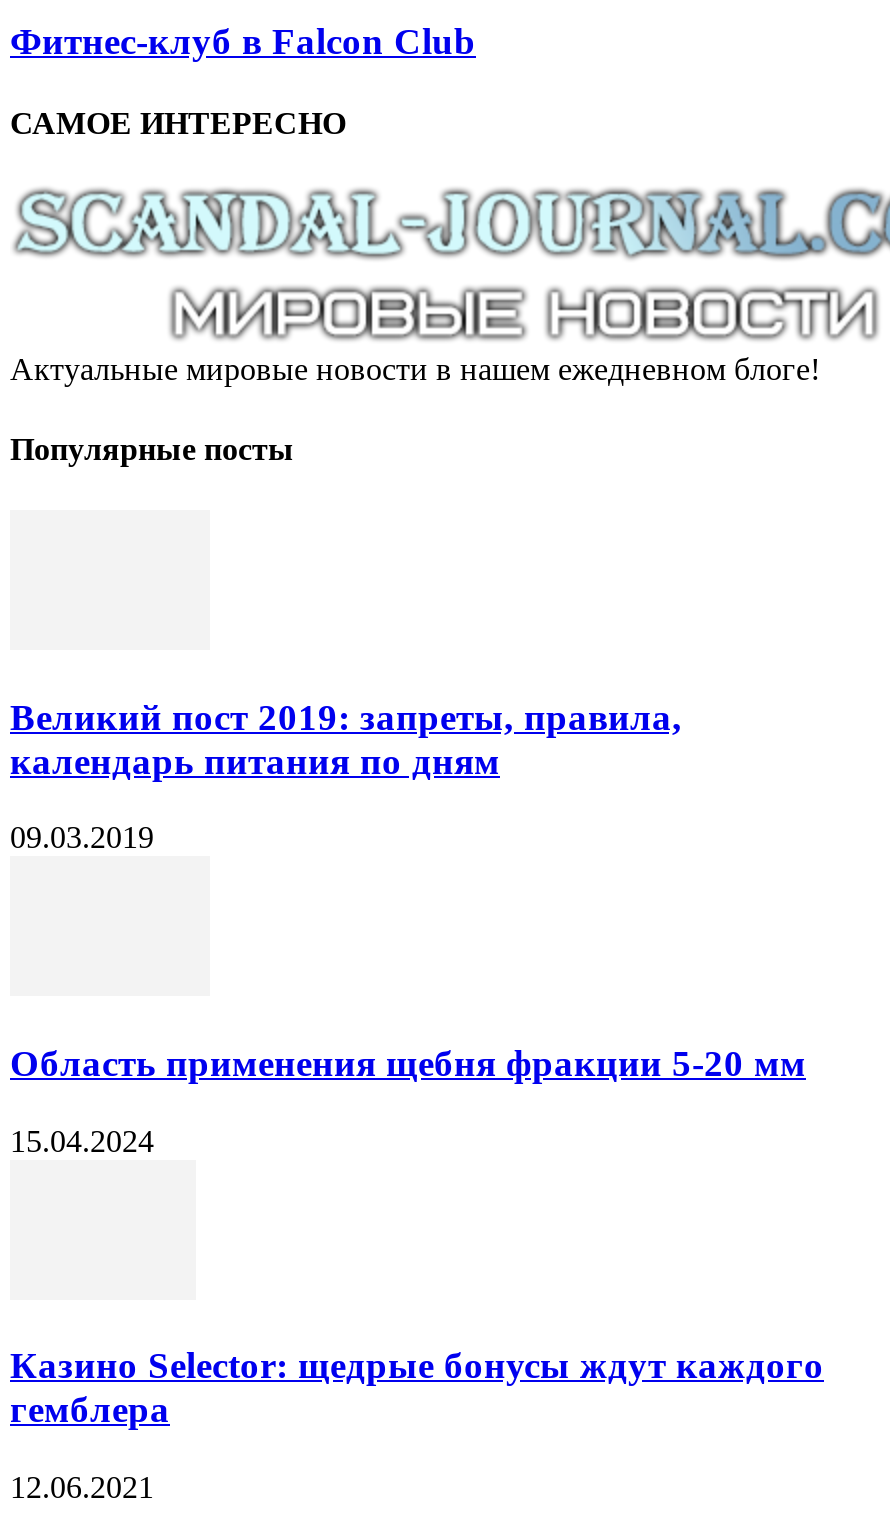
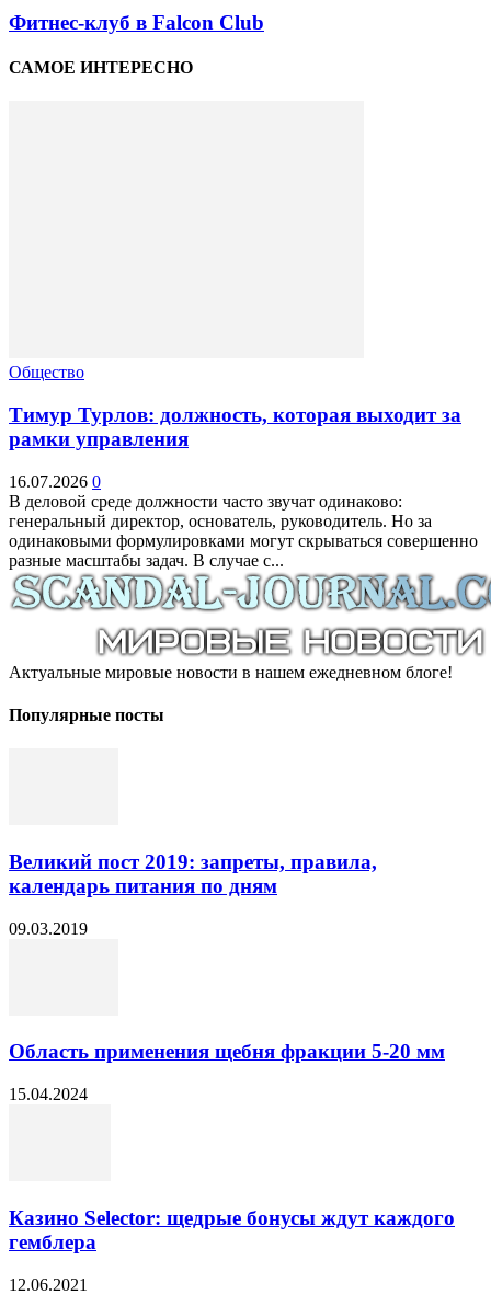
none -> [9,363,478,569] Общество | Тимур Турлов: должность, которая выходит за | рамки управления | 16.07.2026 0 | В деловой среде должности часто звучат одинаково: | генеральный директор, основатель, руководитель. Но за | одинаковыми формулировками могут скрываться совершенно | разные масштабы задач. В случае с...

